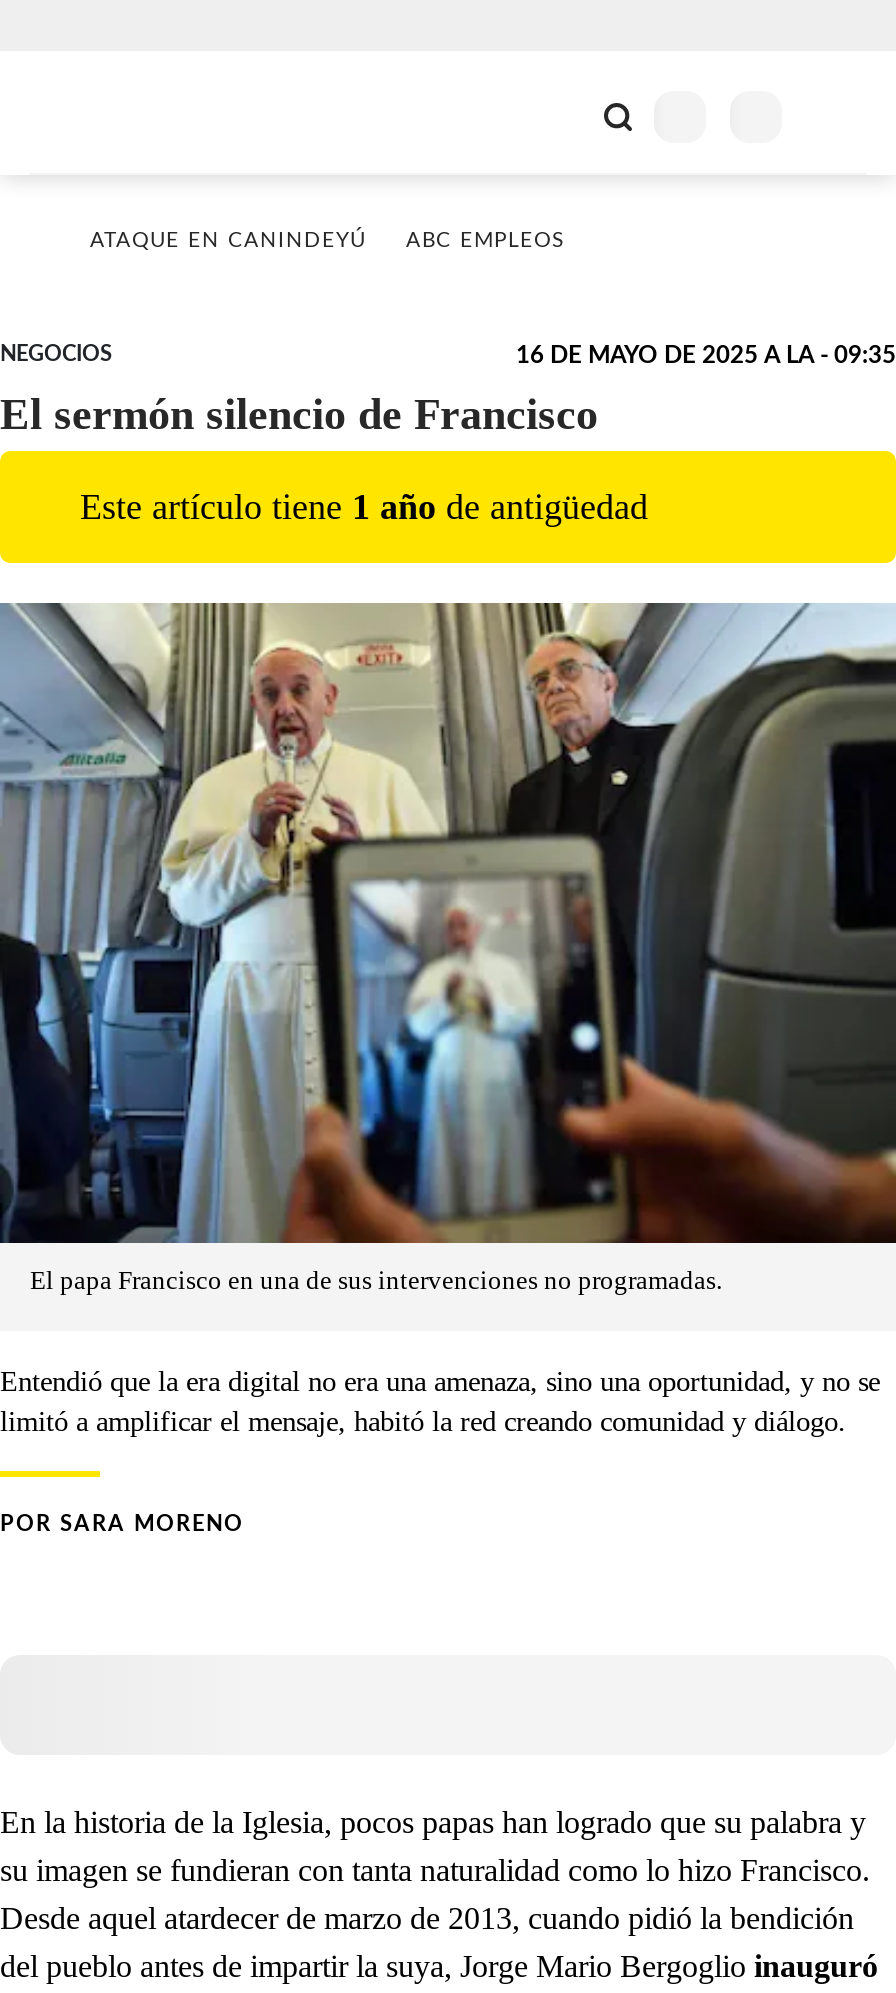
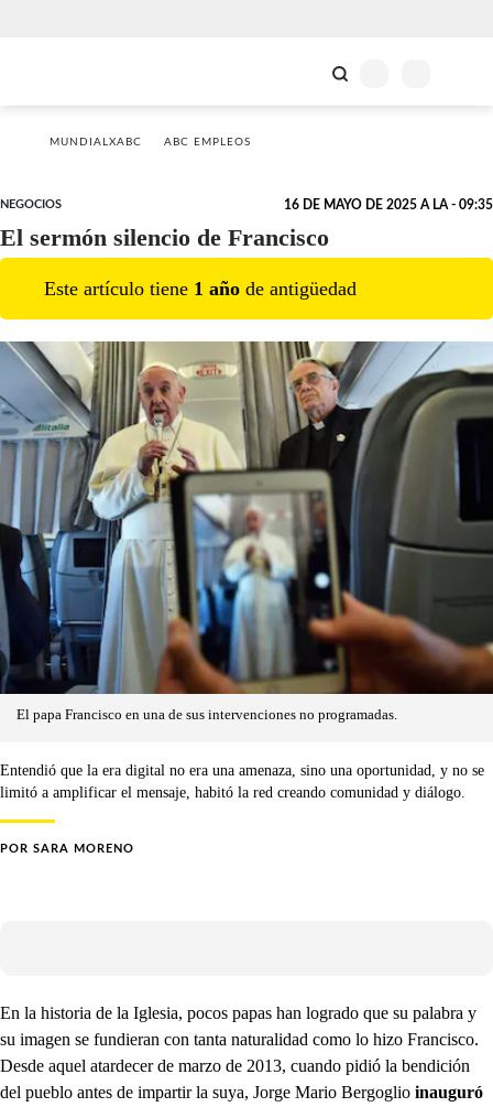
[90,231,366,251] ATAQUE EN CANINDEYÚ -> [50,137,142,148] MUNDIALXABC

